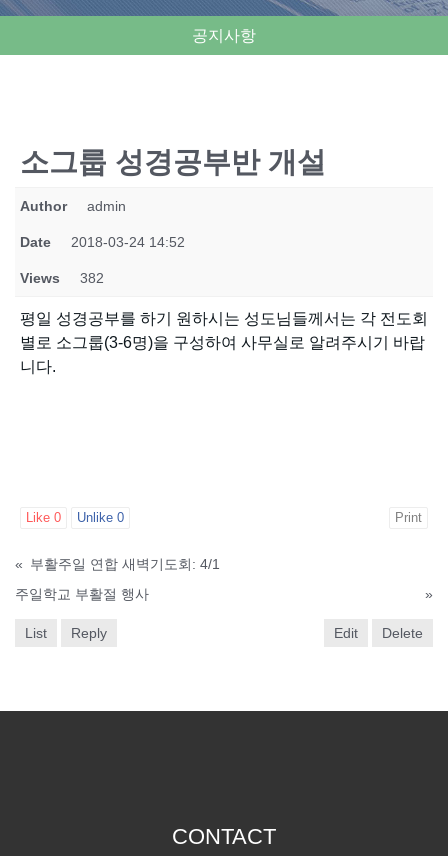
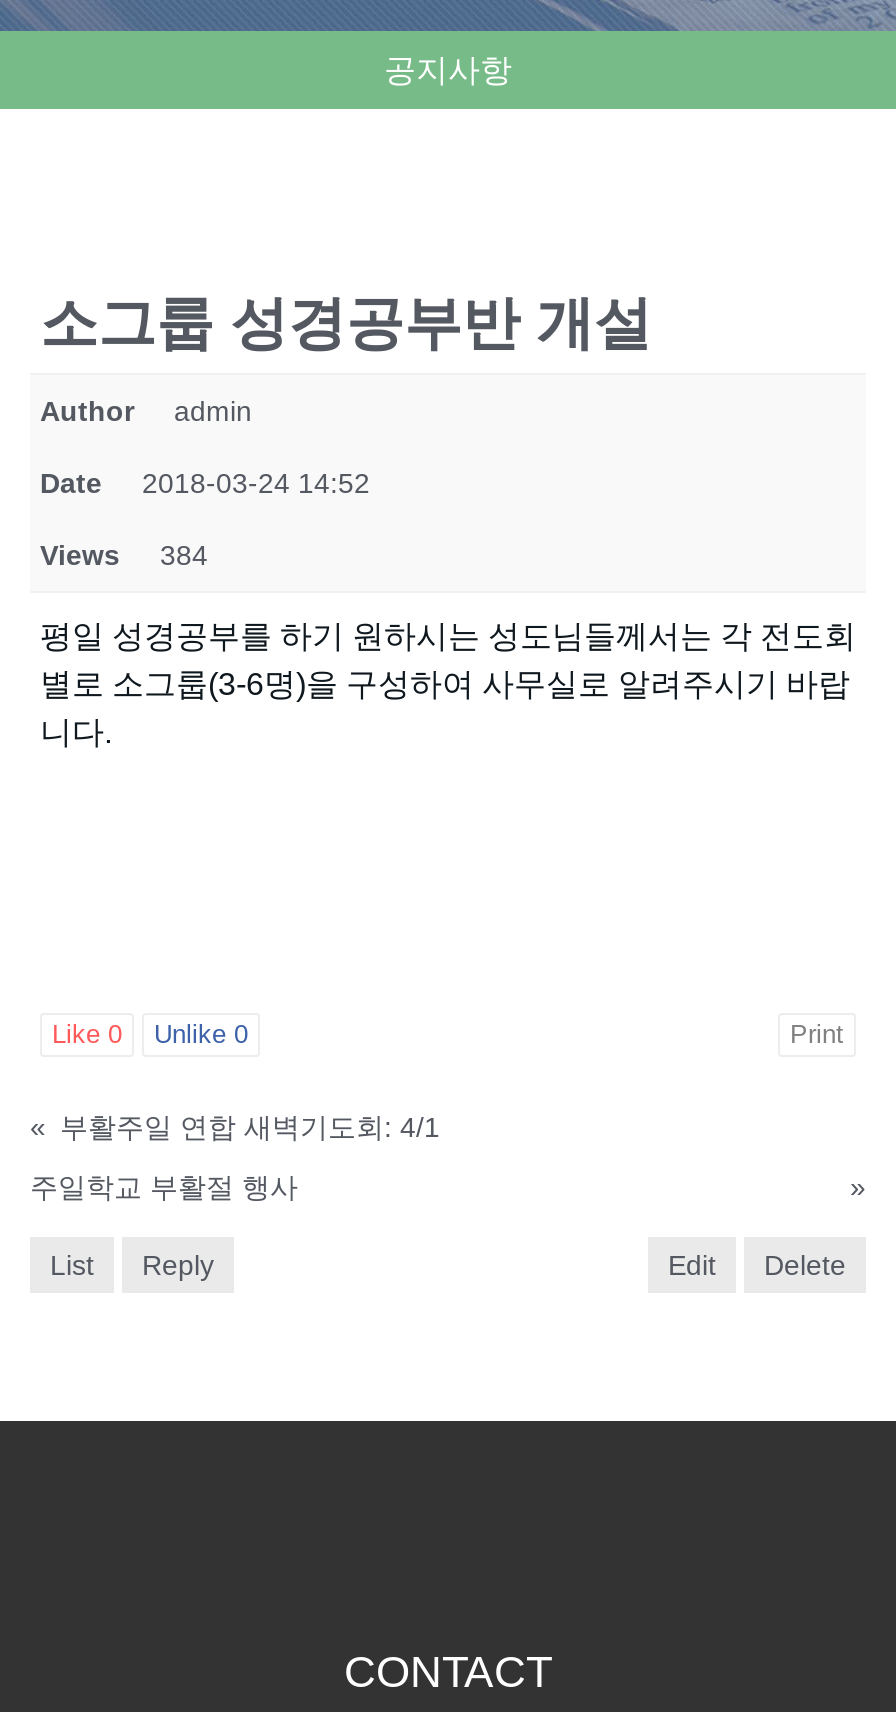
[20,270,104,286] Views 382 -> [40,539,208,571] Views 384

